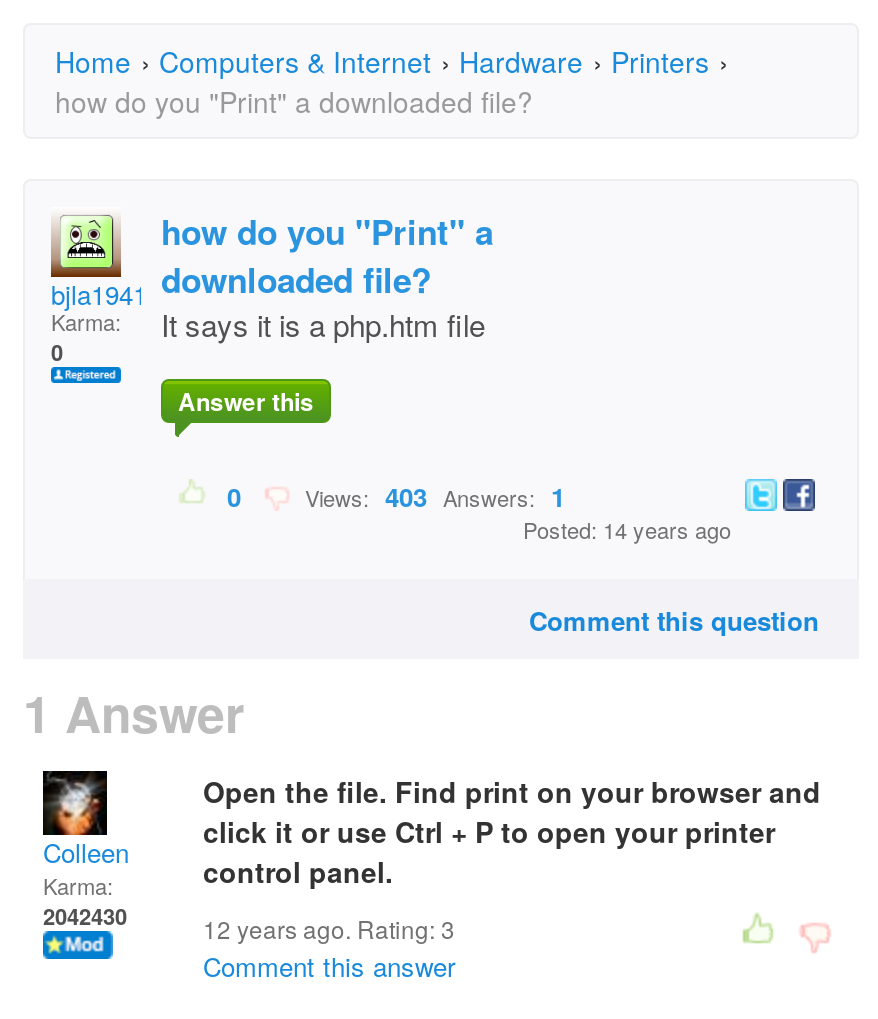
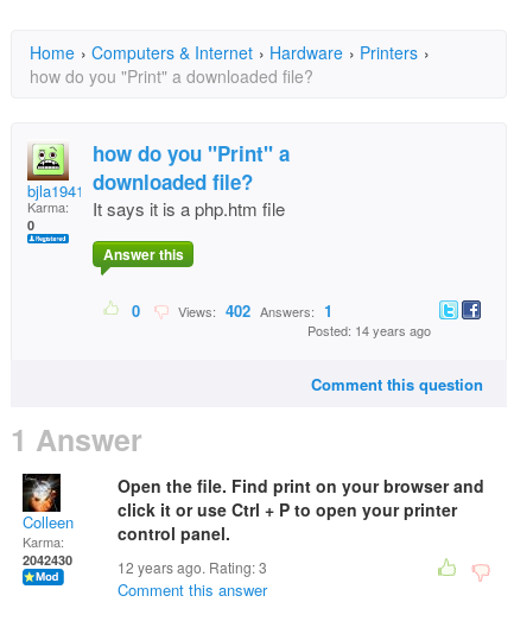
[293,477,565,515] Views: 403 Answers: 1 -> [171,299,332,322] Views: 402 Answers: 1

